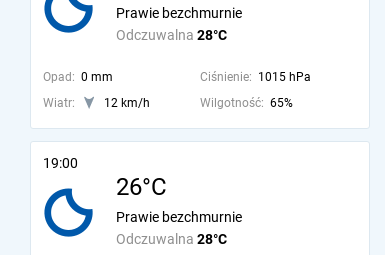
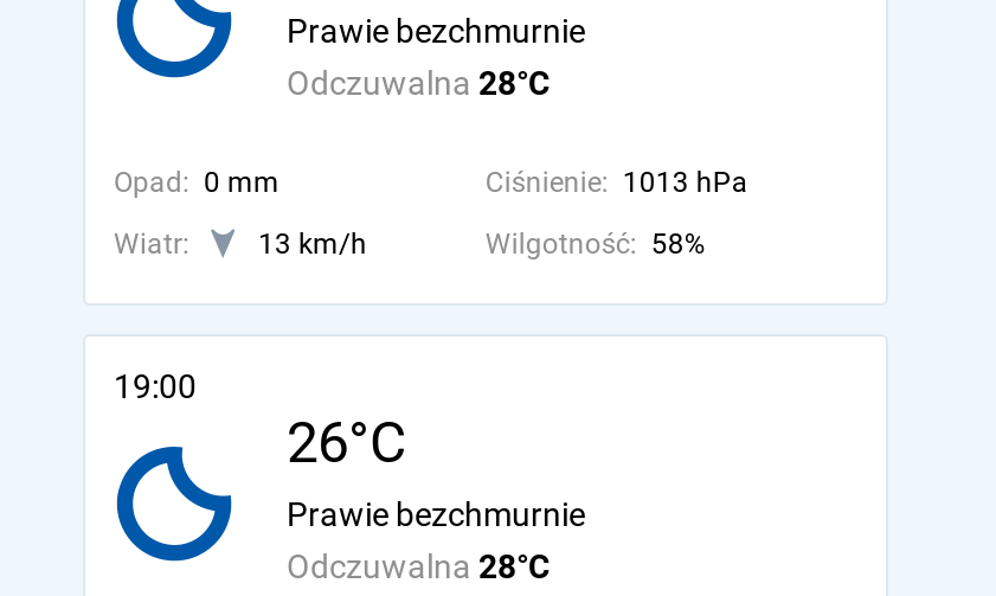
[200,70,311,84] Ciśnienie: 1015 hPa -> [485,166,748,199] Ciśnienie: 1013 hPa
[104,96,150,110] 12 km/h -> [258,227,367,261] 13 km/h
[200,96,293,110] Wilgotność: 65% -> [485,227,706,261] Wilgotność: 58%

